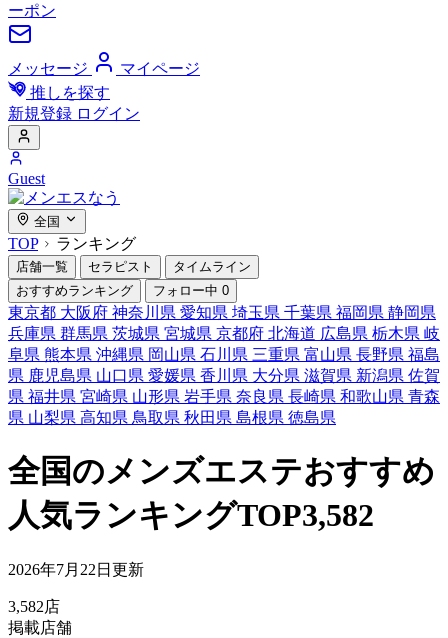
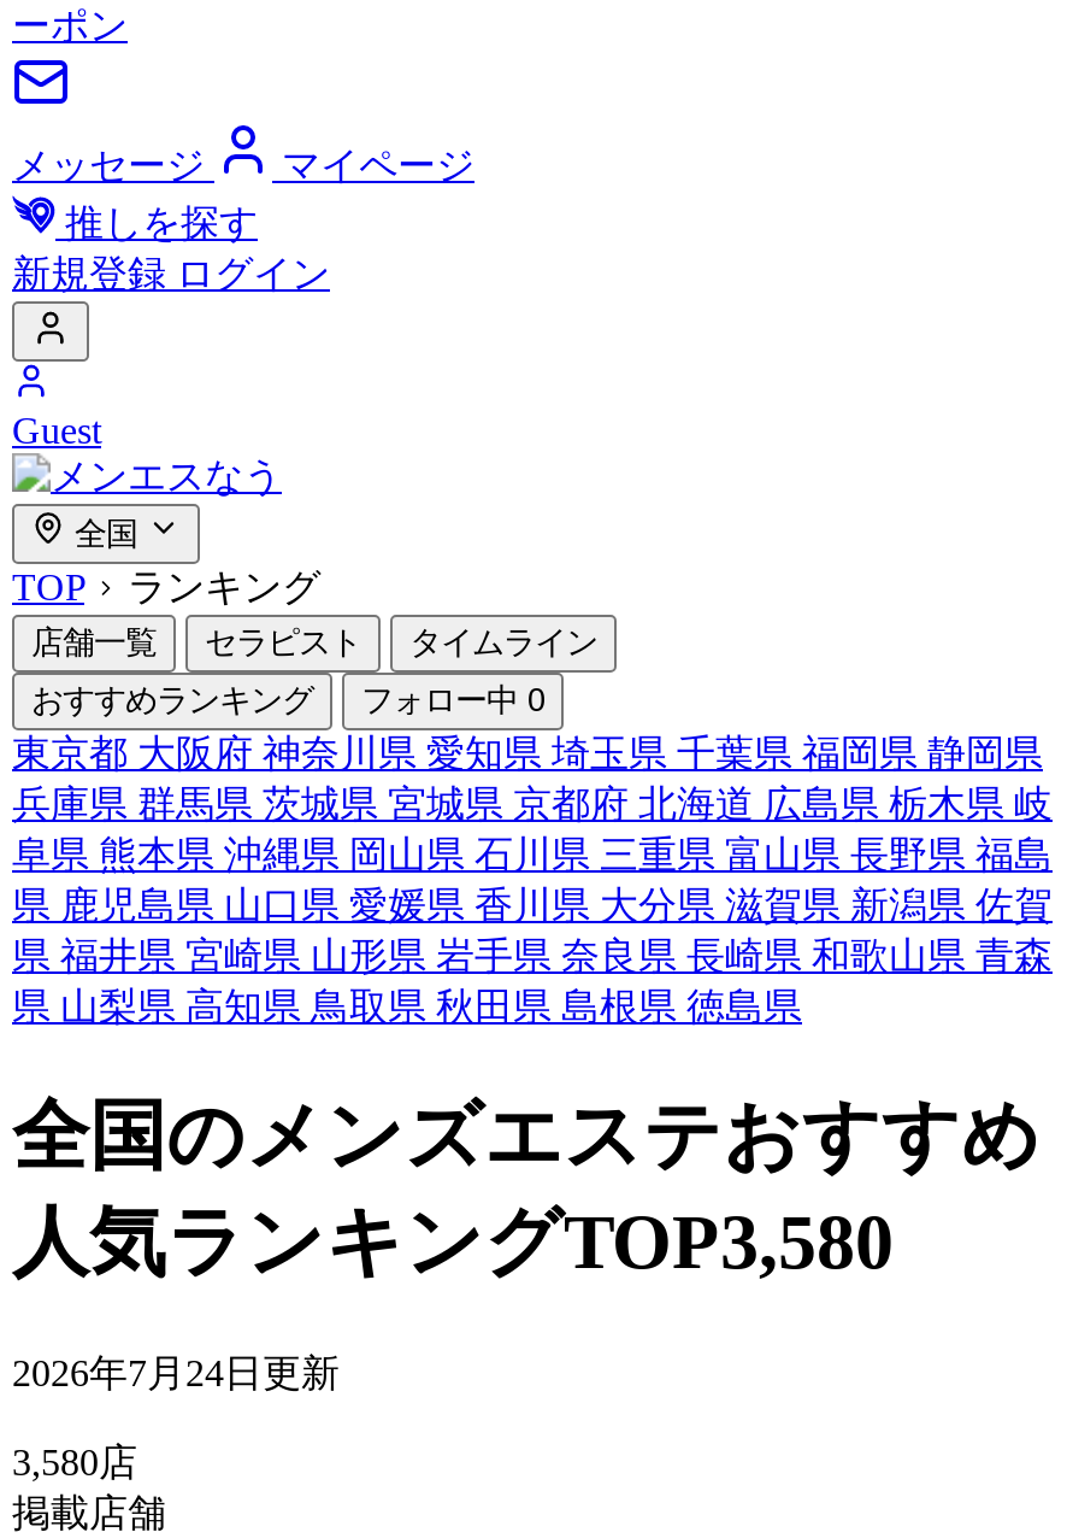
[8,497,374,533] 人気ランキングTOP3,582 -> [12,1199,894,1286] 人気ランキングTOP3,580
[8,561,144,578] 2026年7月22日更新 -> [12,1352,340,1393] 2026年7月24日更新
[8,598,60,615] 3,582店 -> [12,1441,137,1482] 3,580店

